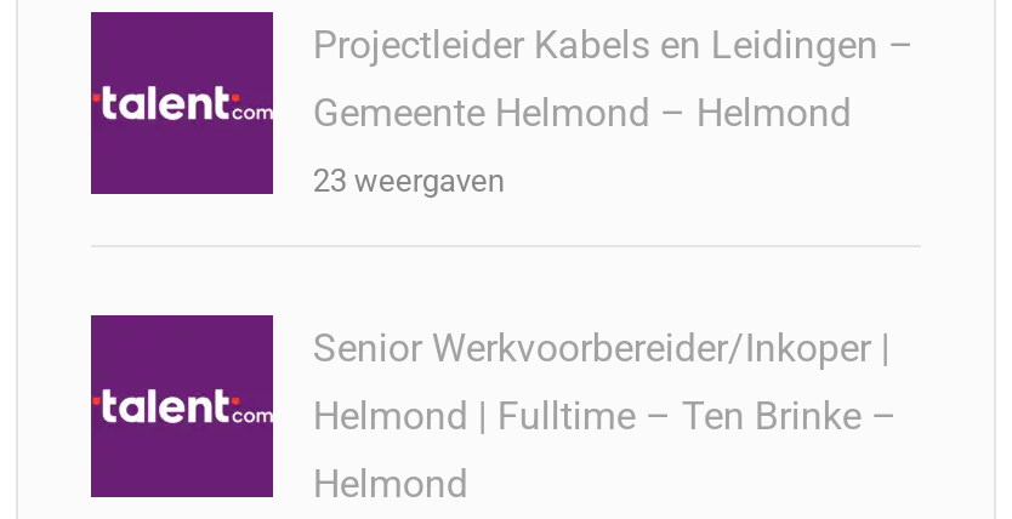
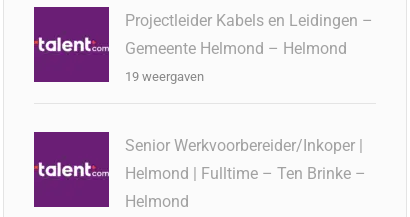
[313,162,505,199] 23 weergaven -> [125,69,204,84] 19 weergaven

